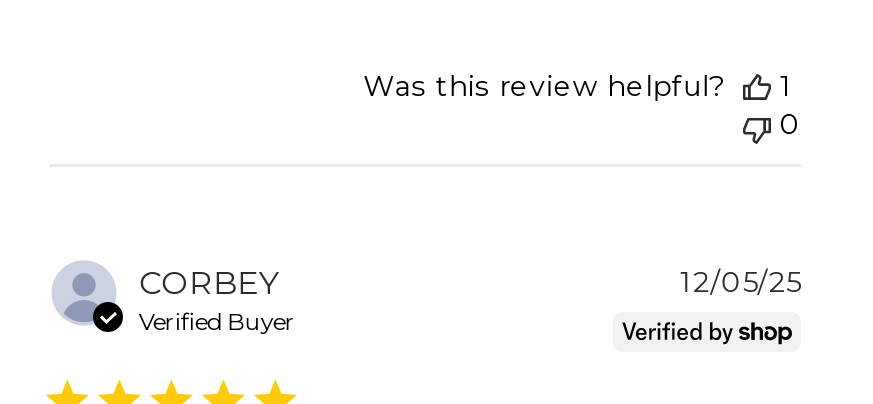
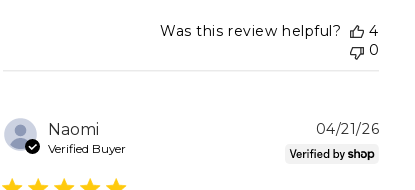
[363,67,793,103] Was this review helpful? 1 -> [160,22,378,40] Was this review helpful? 4
[139,263,279,301] CORBEY -> [48,120,99,139] Naomi
[680,263,801,299] 12/05/25 -> [316,120,379,138] 04/21/26

